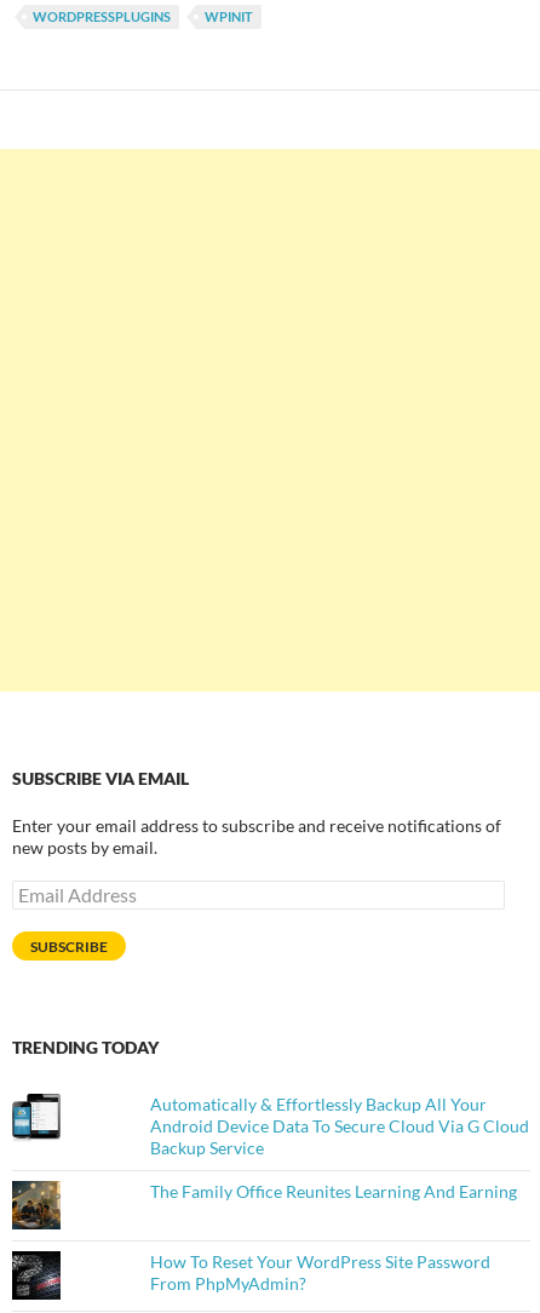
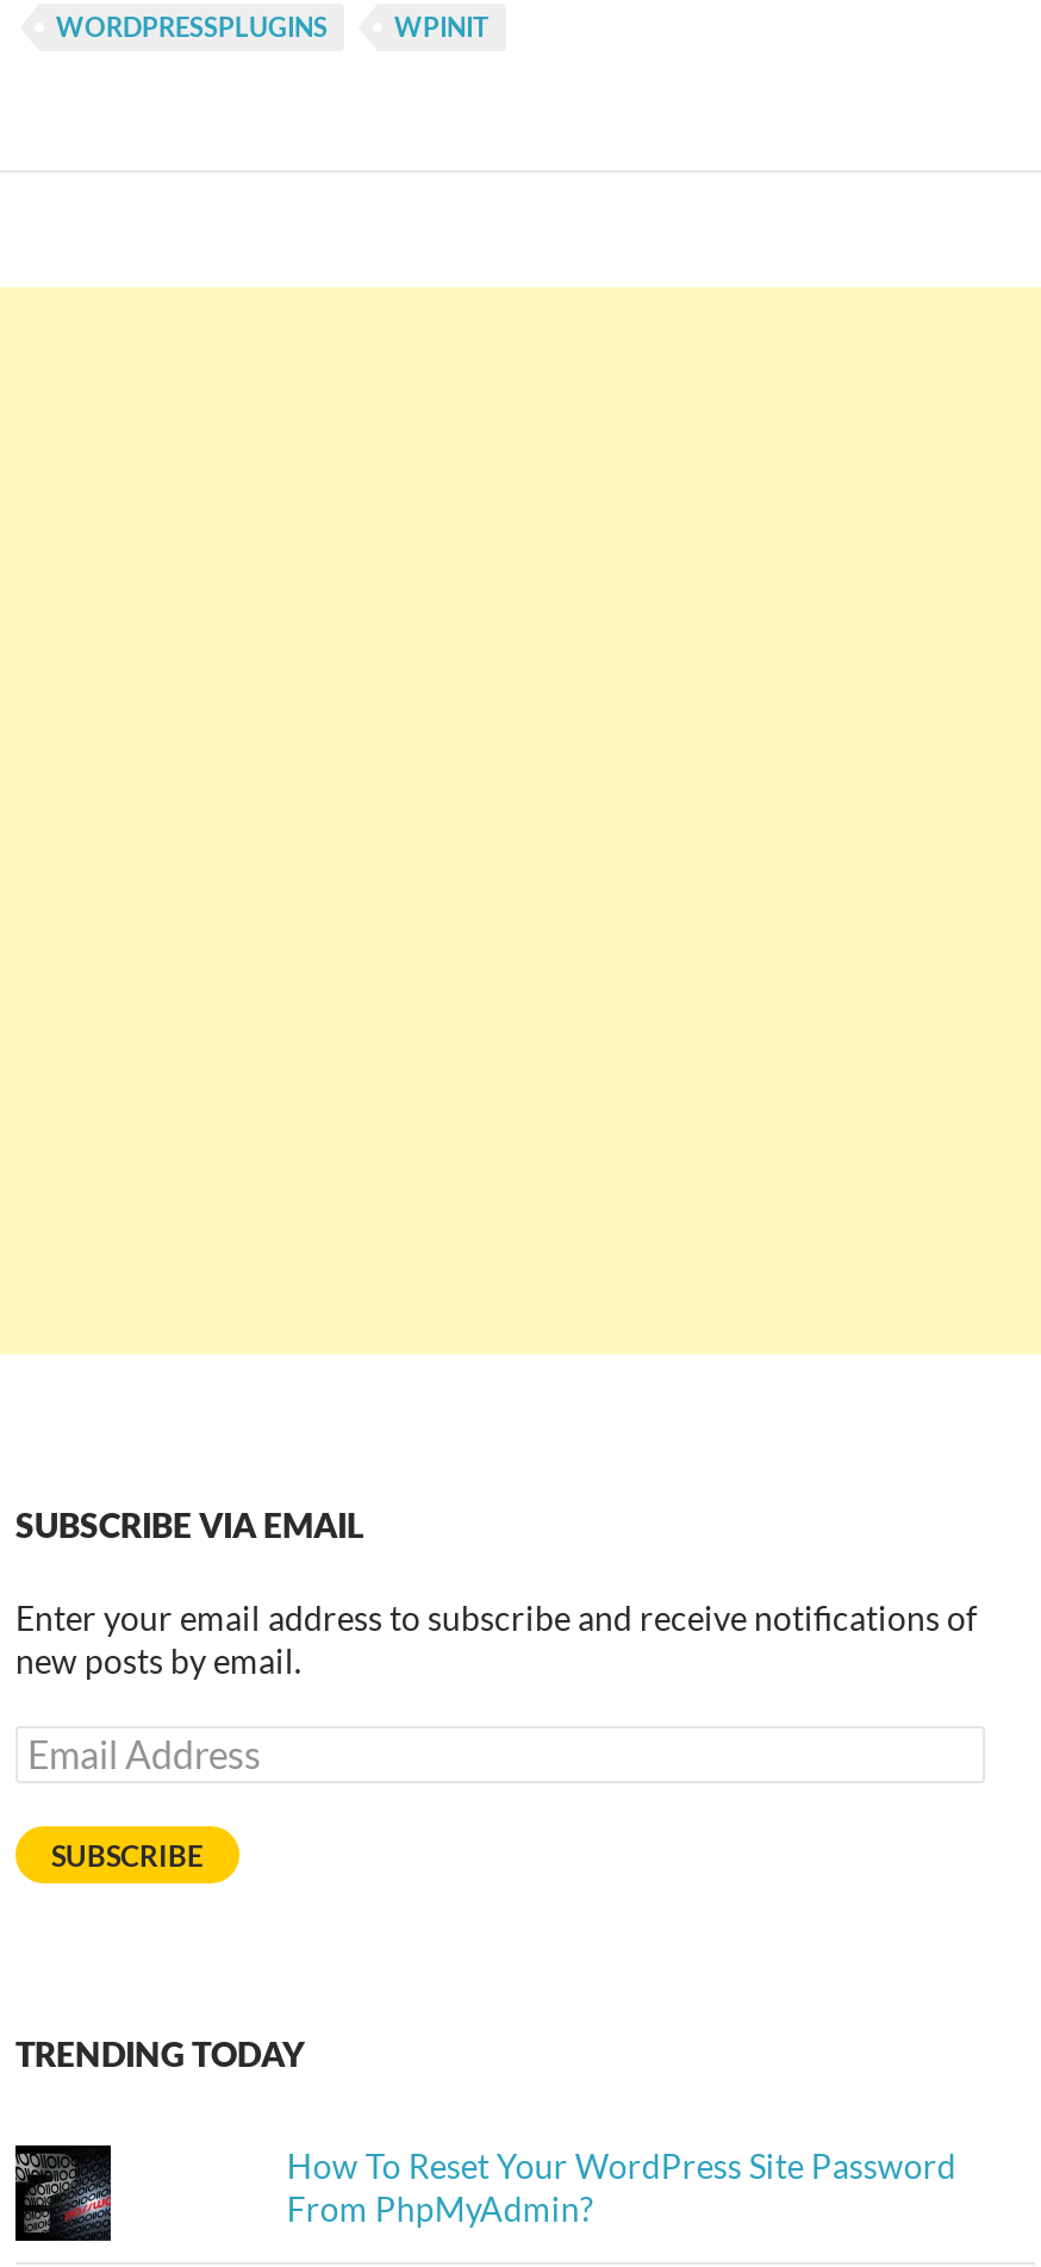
[11,1093,62,1141] [image] -> none
[150,1094,529,1202] Automatically & Effortlessly Backup All Your | Android Device Data To Secure Cloud Via G Cloud | Backup Service | The Family Office Reunites Learning And Earning -> none
[11,1180,62,1231] [image] -> none

